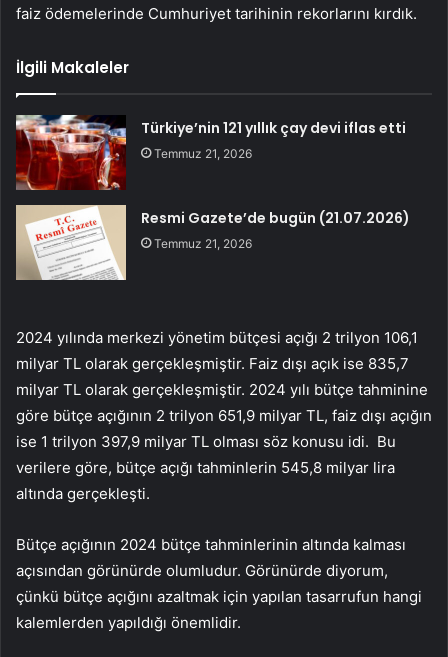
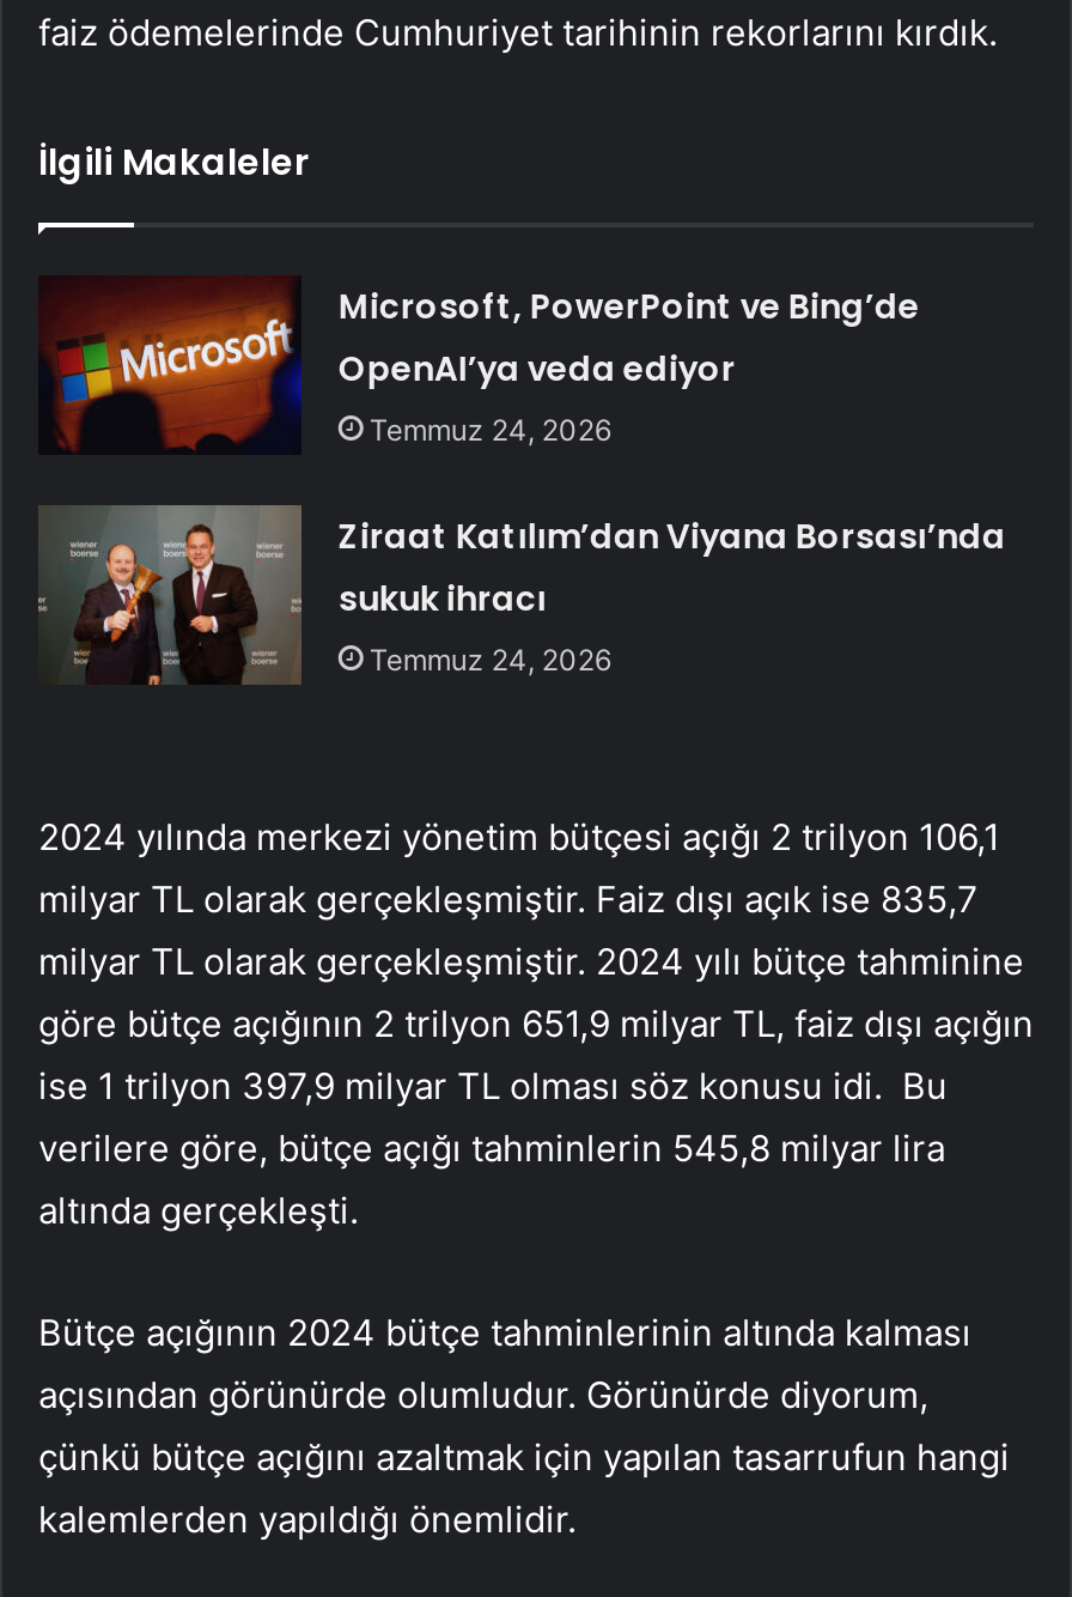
[15,114,406,191] [image] | Türkiye’nin 121 yıllık çay devi iflas etti | Temmuz 21, 2026 -> [38,275,920,455] [image] | Microsoft, PowerPoint ve Bing’de | OpenAI’ya veda ediyor | Temmuz 24, 2026
[15,204,410,281] [image] | Resmi Gazete’de bugün (21.07.2026) | Temmuz 21, 2026 -> [38,503,1006,687] [image] | Ziraat Katılım’dan Viyana Borsası’nda | sukuk ihracı | Temmuz 24, 2026

